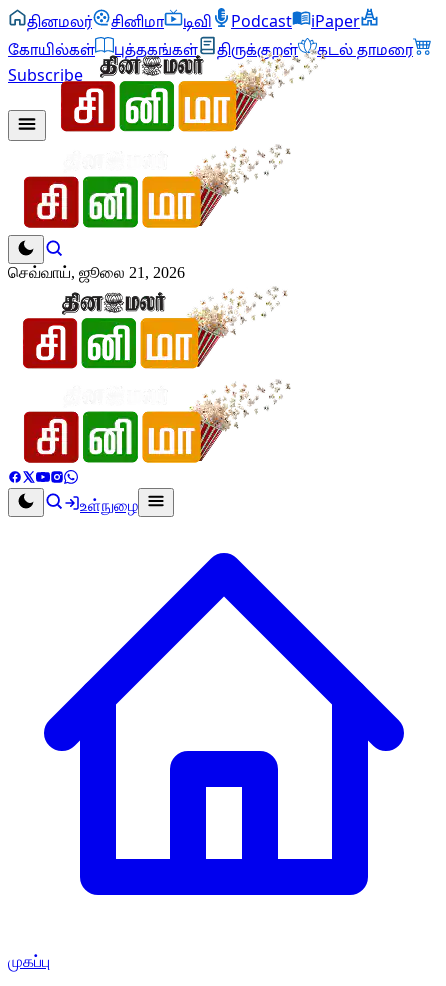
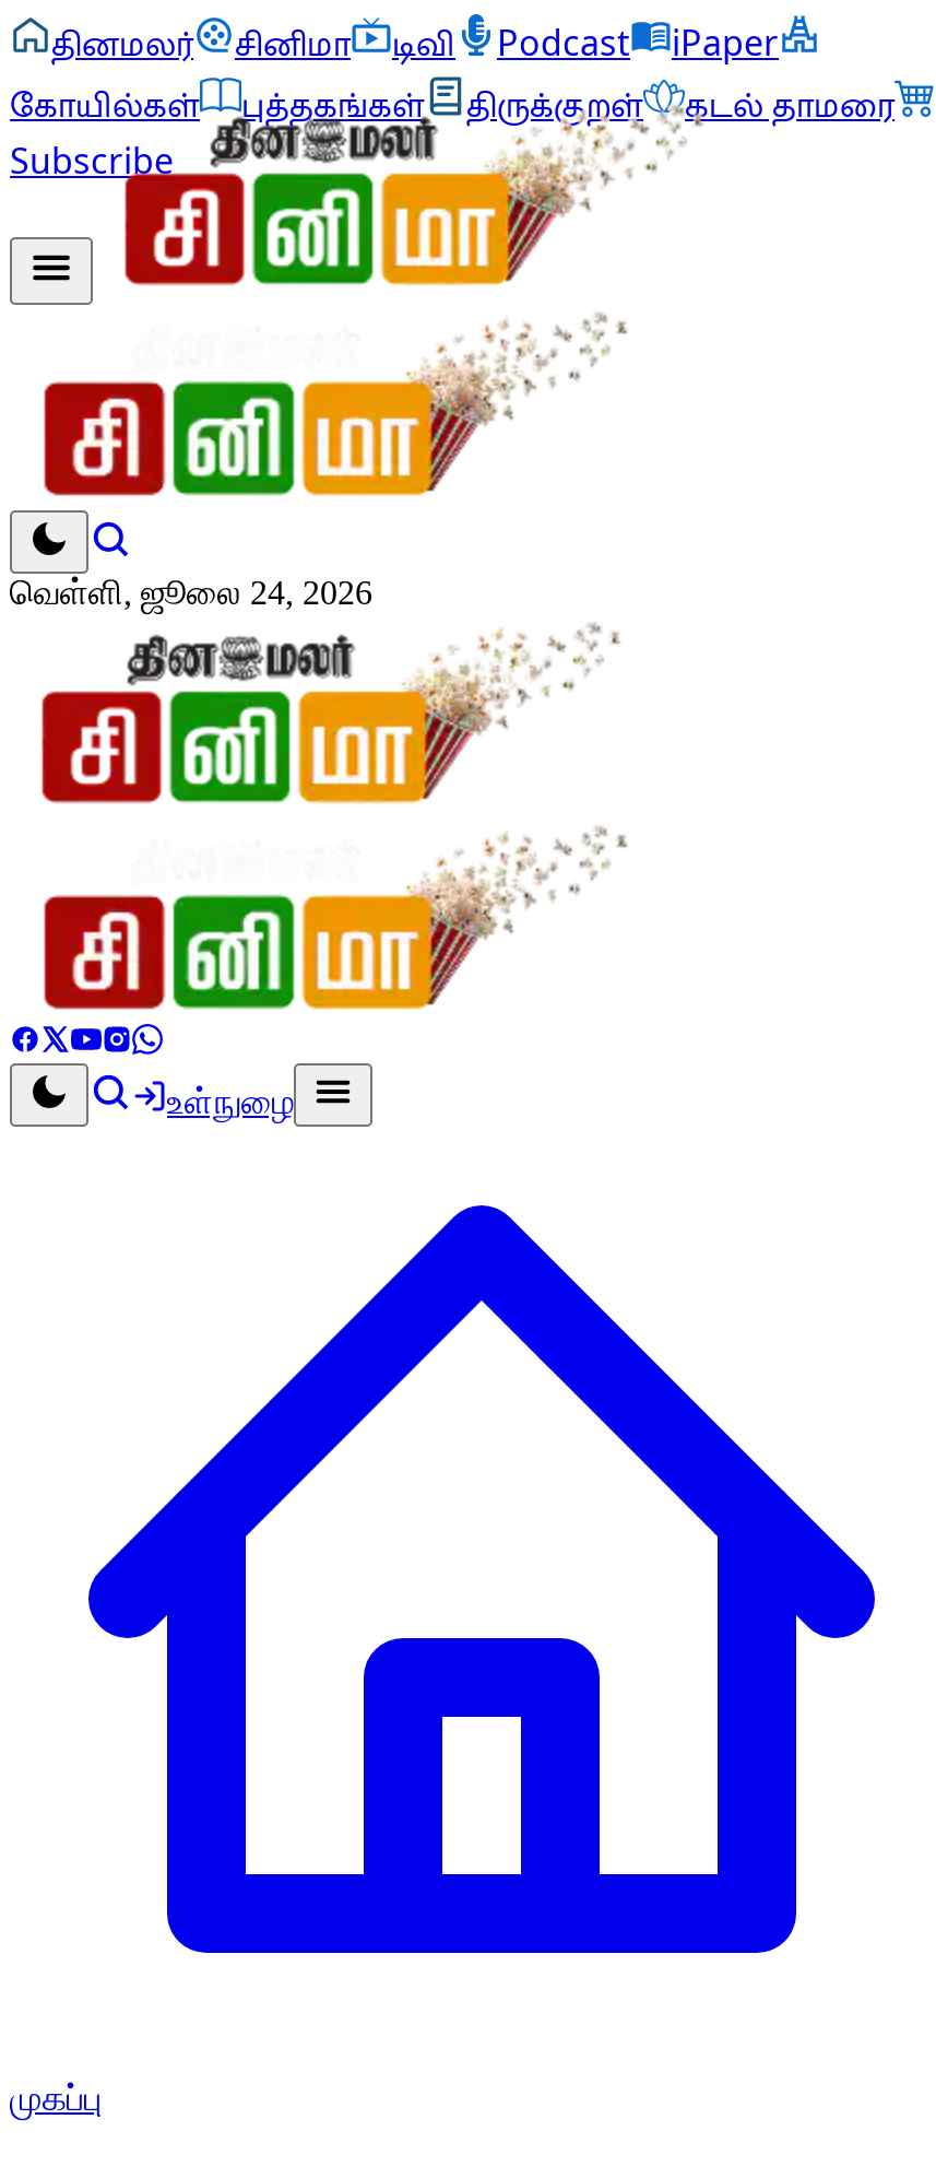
[8,264,185,281] செவ்வாய், ஜூலை 21, 2026 -> [10,574,372,611] வெள்ளி, ஜூலை 24, 2026

